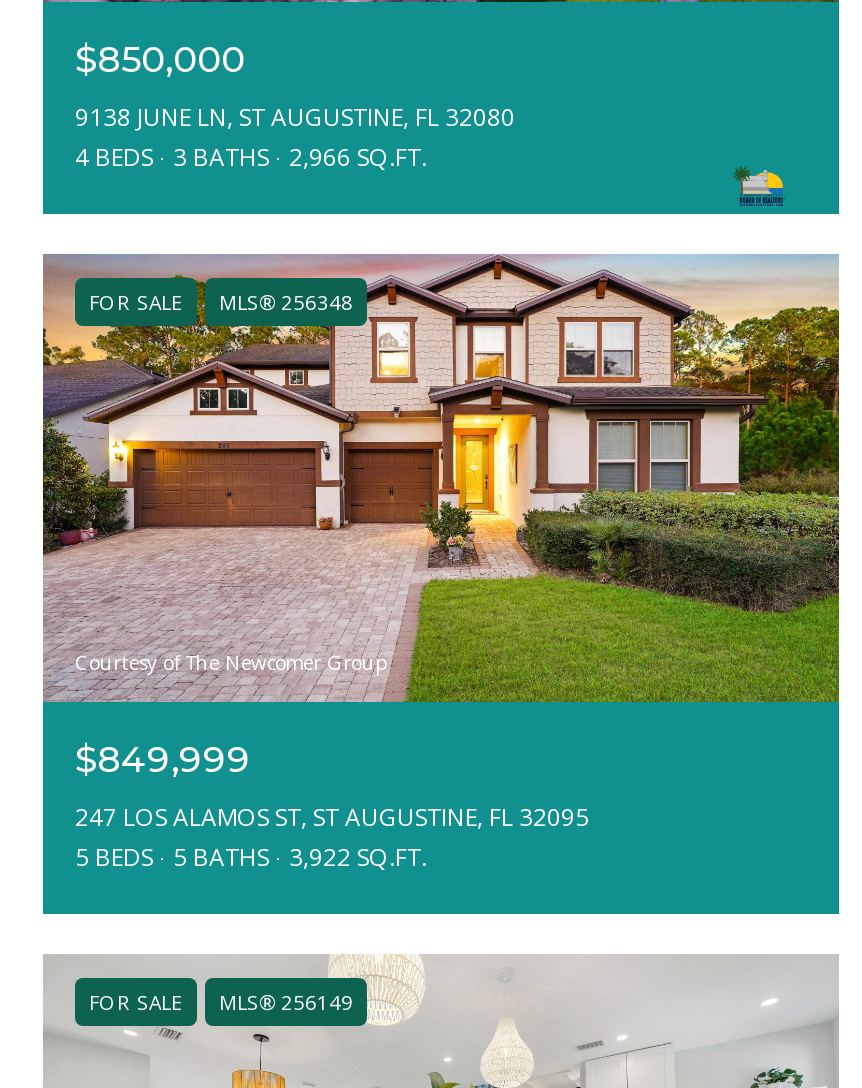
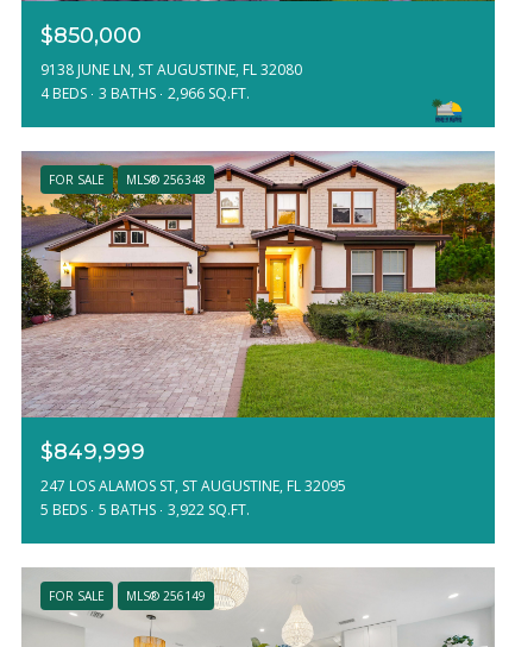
[75,647,387,675] Courtesy of The Newcomer Group -> none

